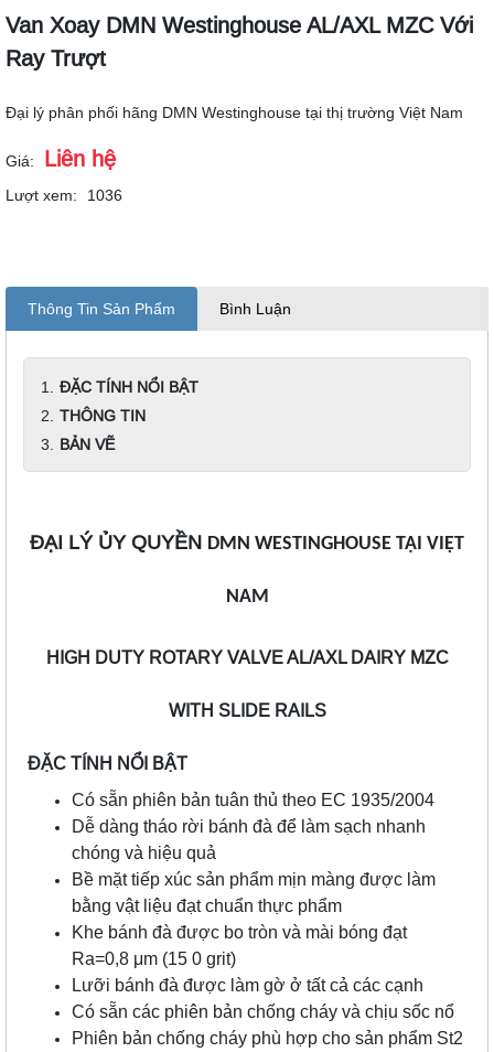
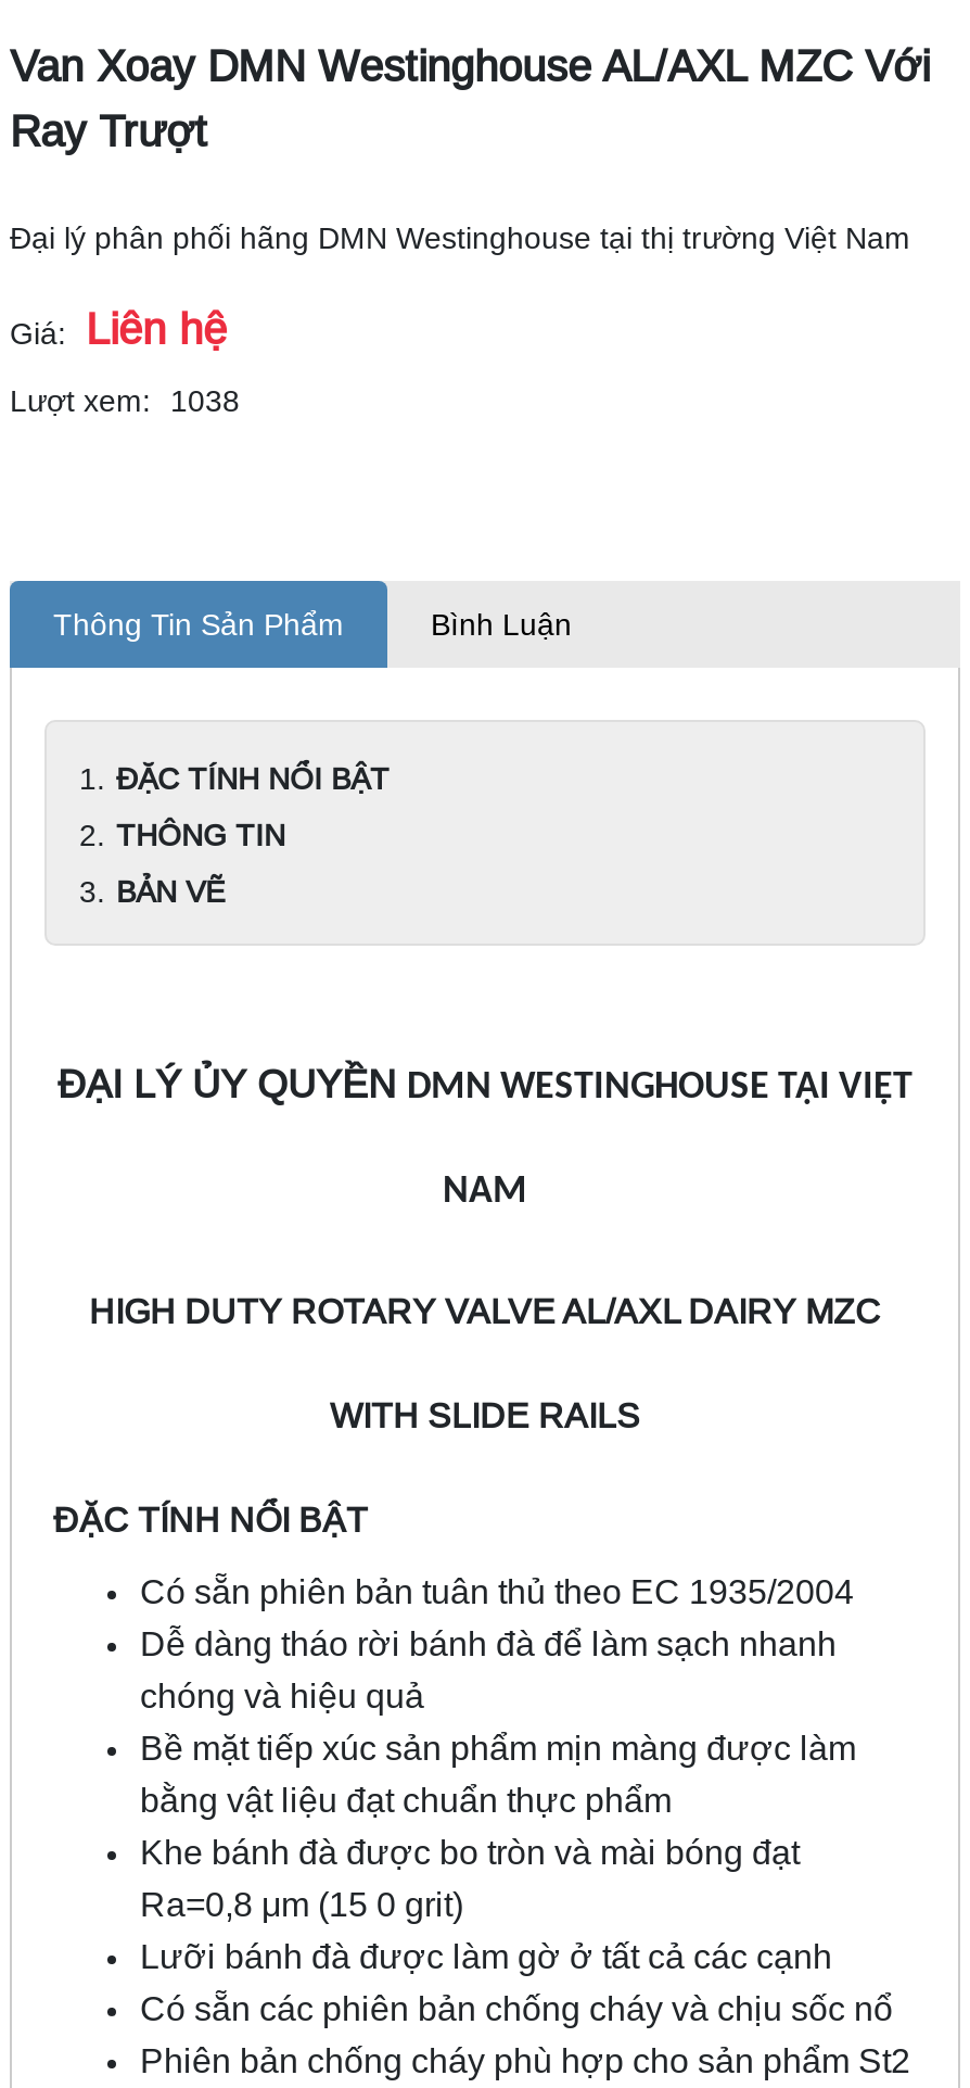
[6,186,122,204] Lượt xem: 1036 -> [10,383,240,418] Lượt xem: 1038

